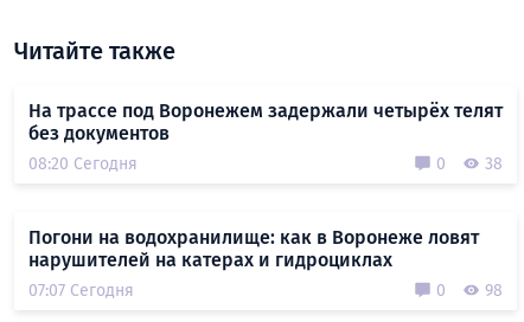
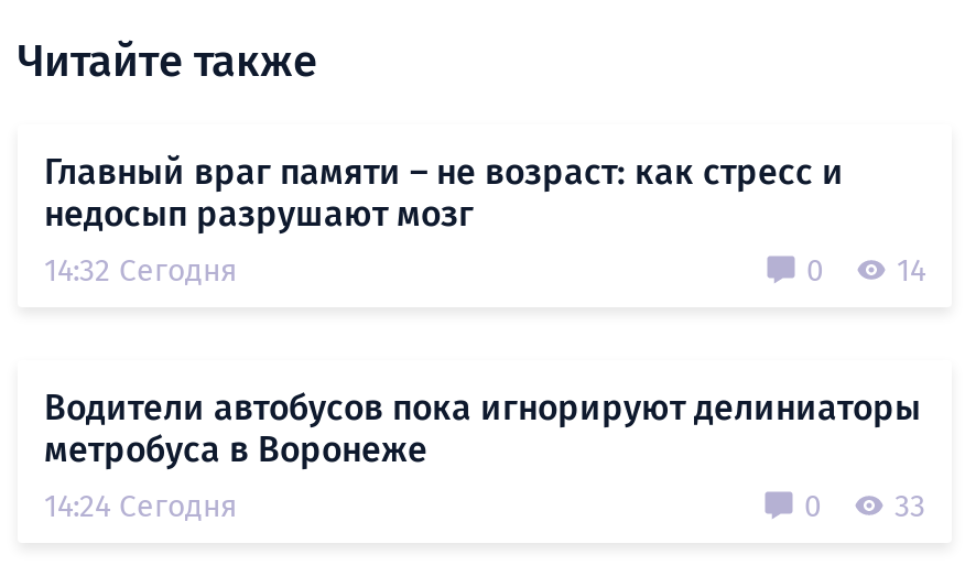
[28,99,503,174] На трассе под Воронежем задержали четырёх телят | без документов | 08:20 Сегодня -> [44,150,844,289] Главный враг памяти – не возраст: как стресс и | недосып разрушают мозг | 14:32 Сегодня
[436,154,503,174] 0 38 -> [806,252,925,289] 0 14
[28,226,479,300] Погони на водохранилище: как в Воронеже ловят | нарушителей на катерах и гидроциклах | 07:07 Сегодня -> [44,386,921,525] Водители автобусов пока игнорируют делиниаторы | метробуса в Воронеже | 14:24 Сегодня
[436,280,503,300] 0 98 -> [804,487,925,525] 0 33

